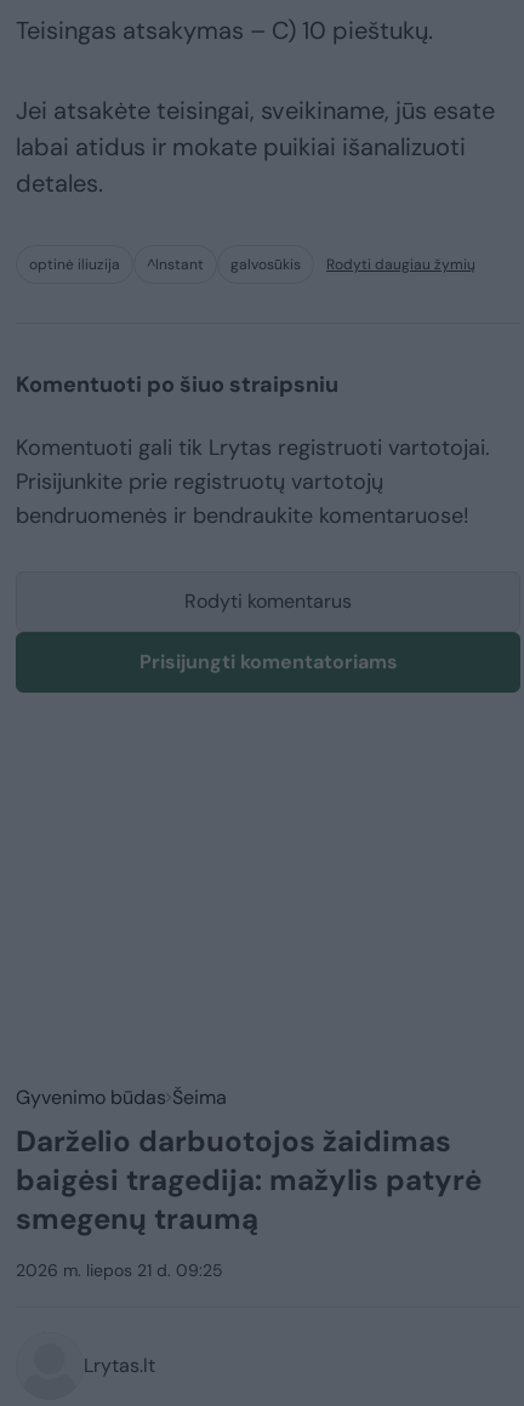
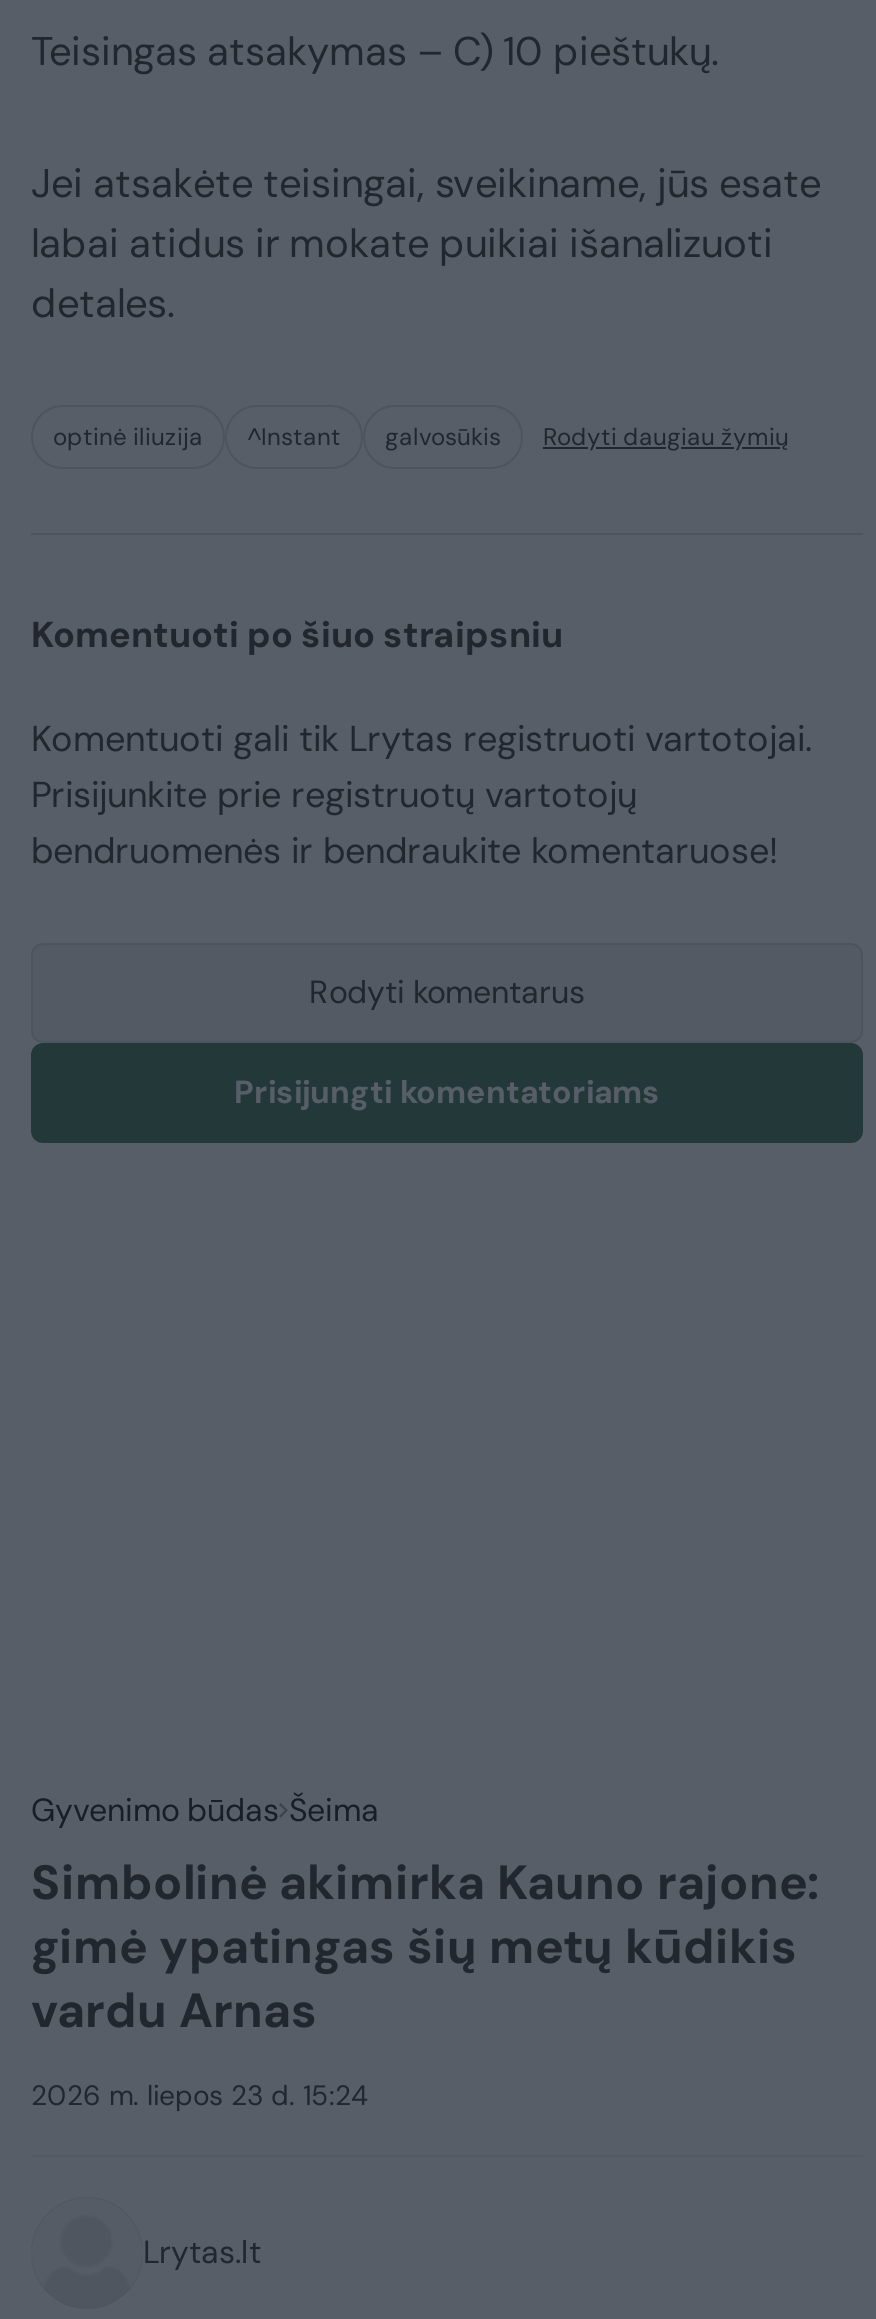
[16,1123,482,1238] Darželio darbuotojos žaidimas | baigėsi tragedija: mažylis patyrė | smegenų traumą -> [31,1852,819,2042] Simbolinė akimirka Kauno rajone: | gimė ypatingas šių metų kūdikis | vardu Arnas
[16,1260,223,1282] 2026 m. liepos 21 d. 09:25 -> [31,2078,369,2114] 2026 m. liepos 23 d. 15:24

